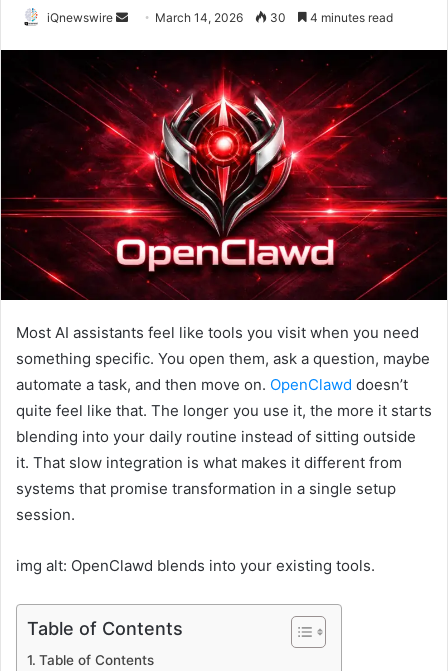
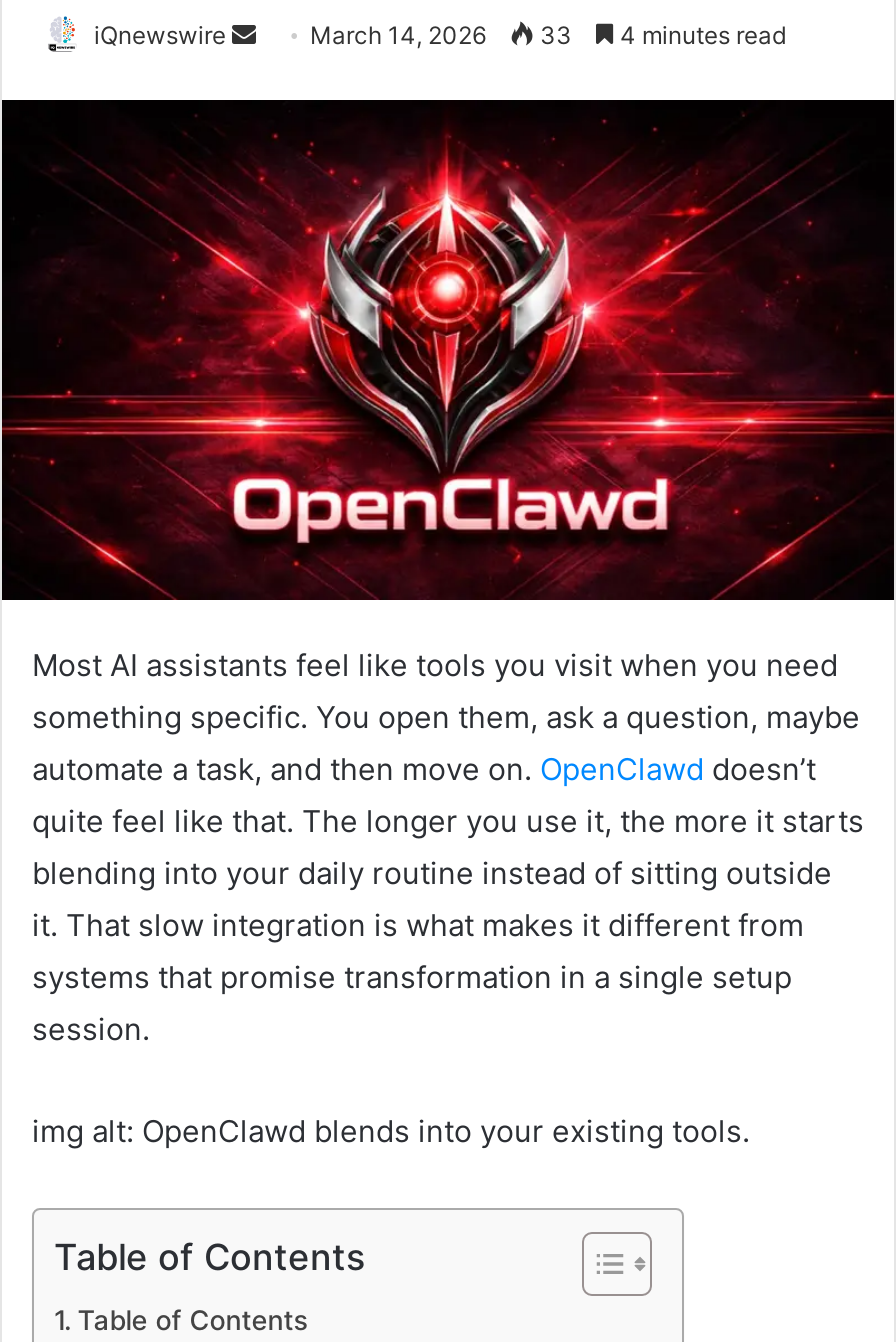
[267,10,286,25] 30 -> [534,21,572,51] 33

